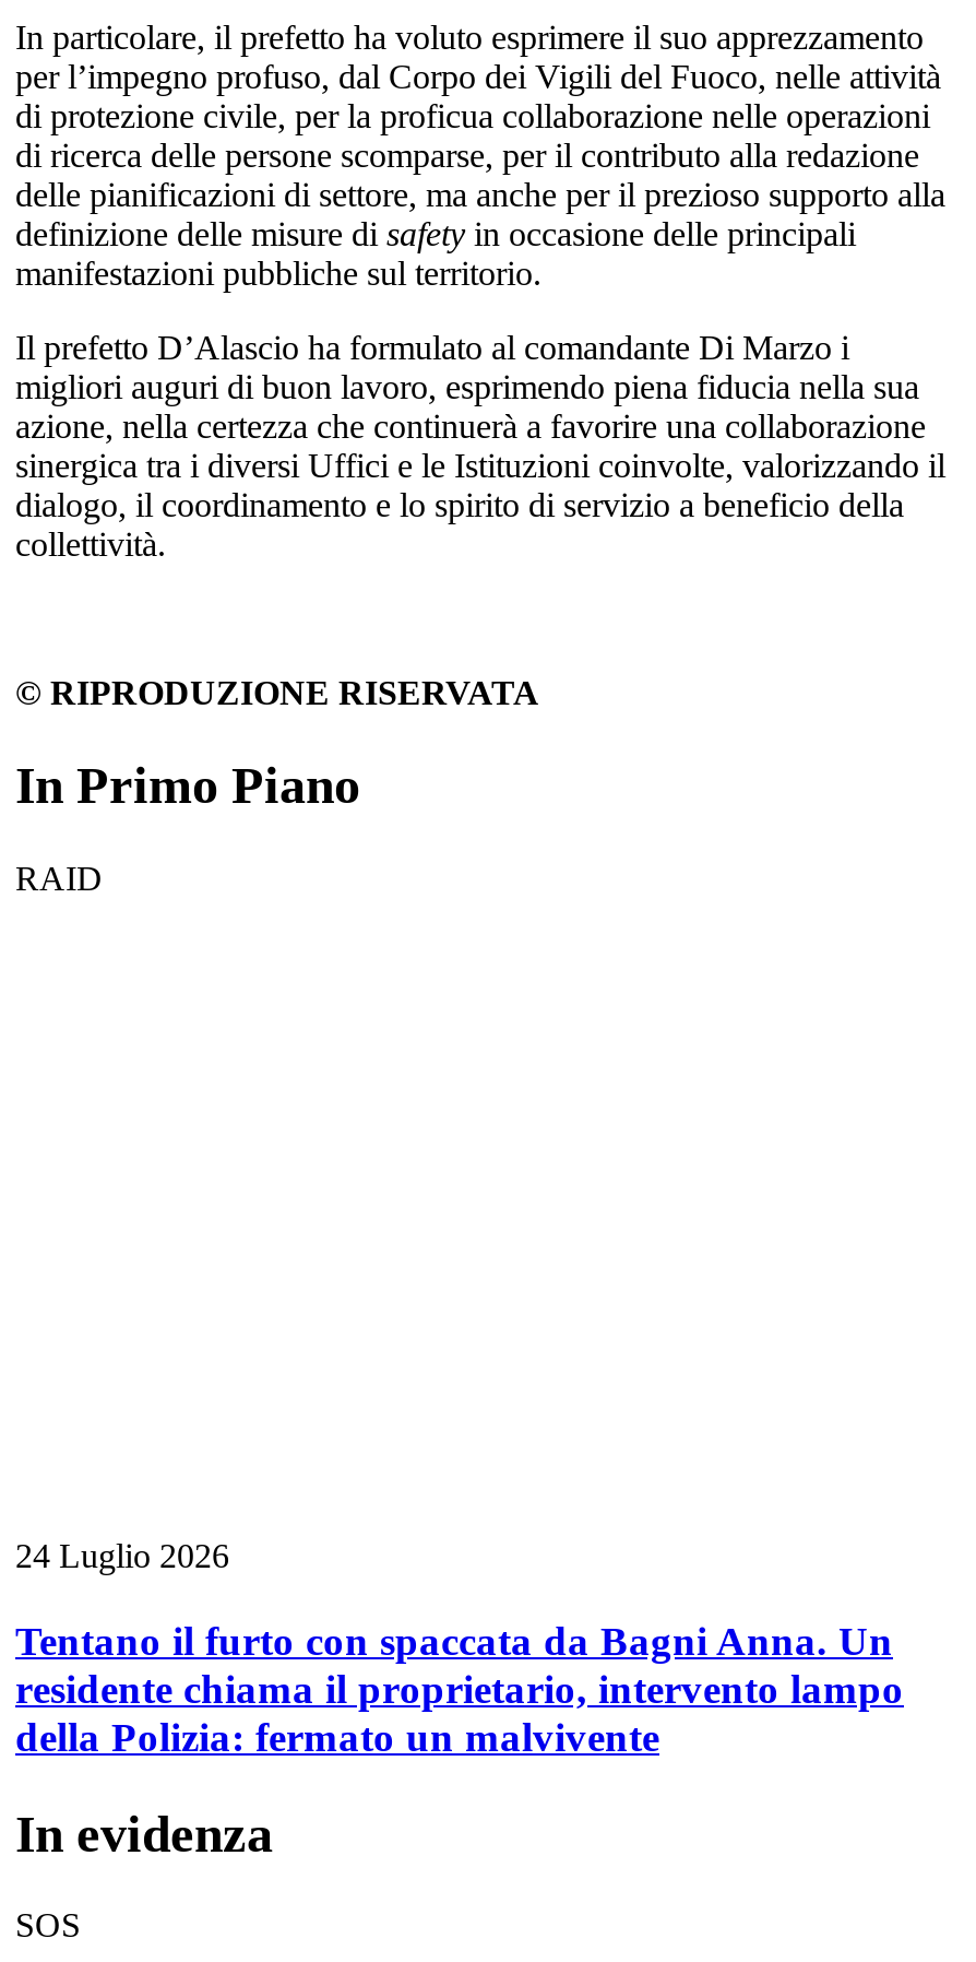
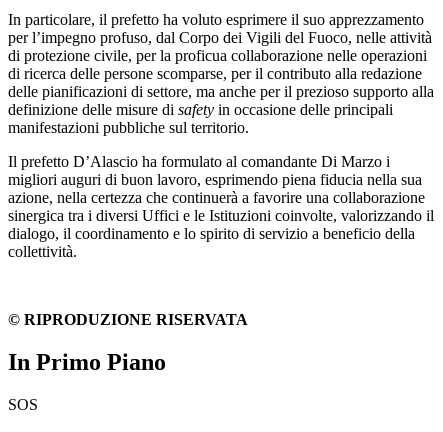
[15,859,103,896] RAID -> none
[15,1537,904,1862] 24 Luglio 2026 | Tentano il furto con spaccata da Bagni Anna. Un | residente chiama il proprietario, intervento lampo | della Polizia: fermato un malvivente | In evidenza -> none

